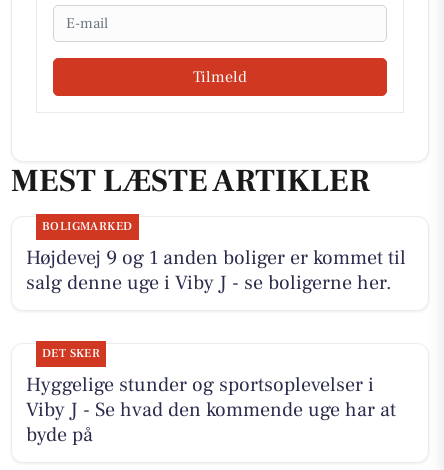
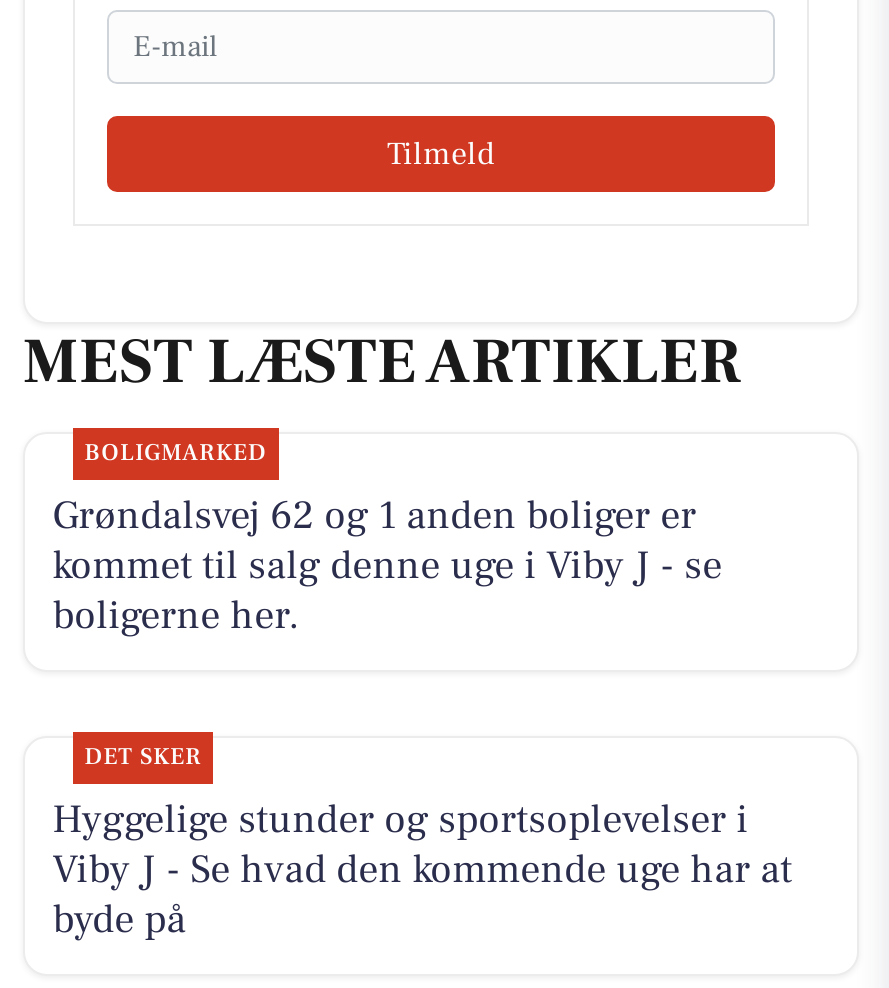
[26,245,406,296] Højdevej 9 og 1 anden boliger er kommet til | salg denne uge i Viby J - se boligerne her. -> [52,490,722,642] Grøndalsvej 62 og 1 anden boliger er | kommet til salg denne uge i Viby J - se | boligerne her.

